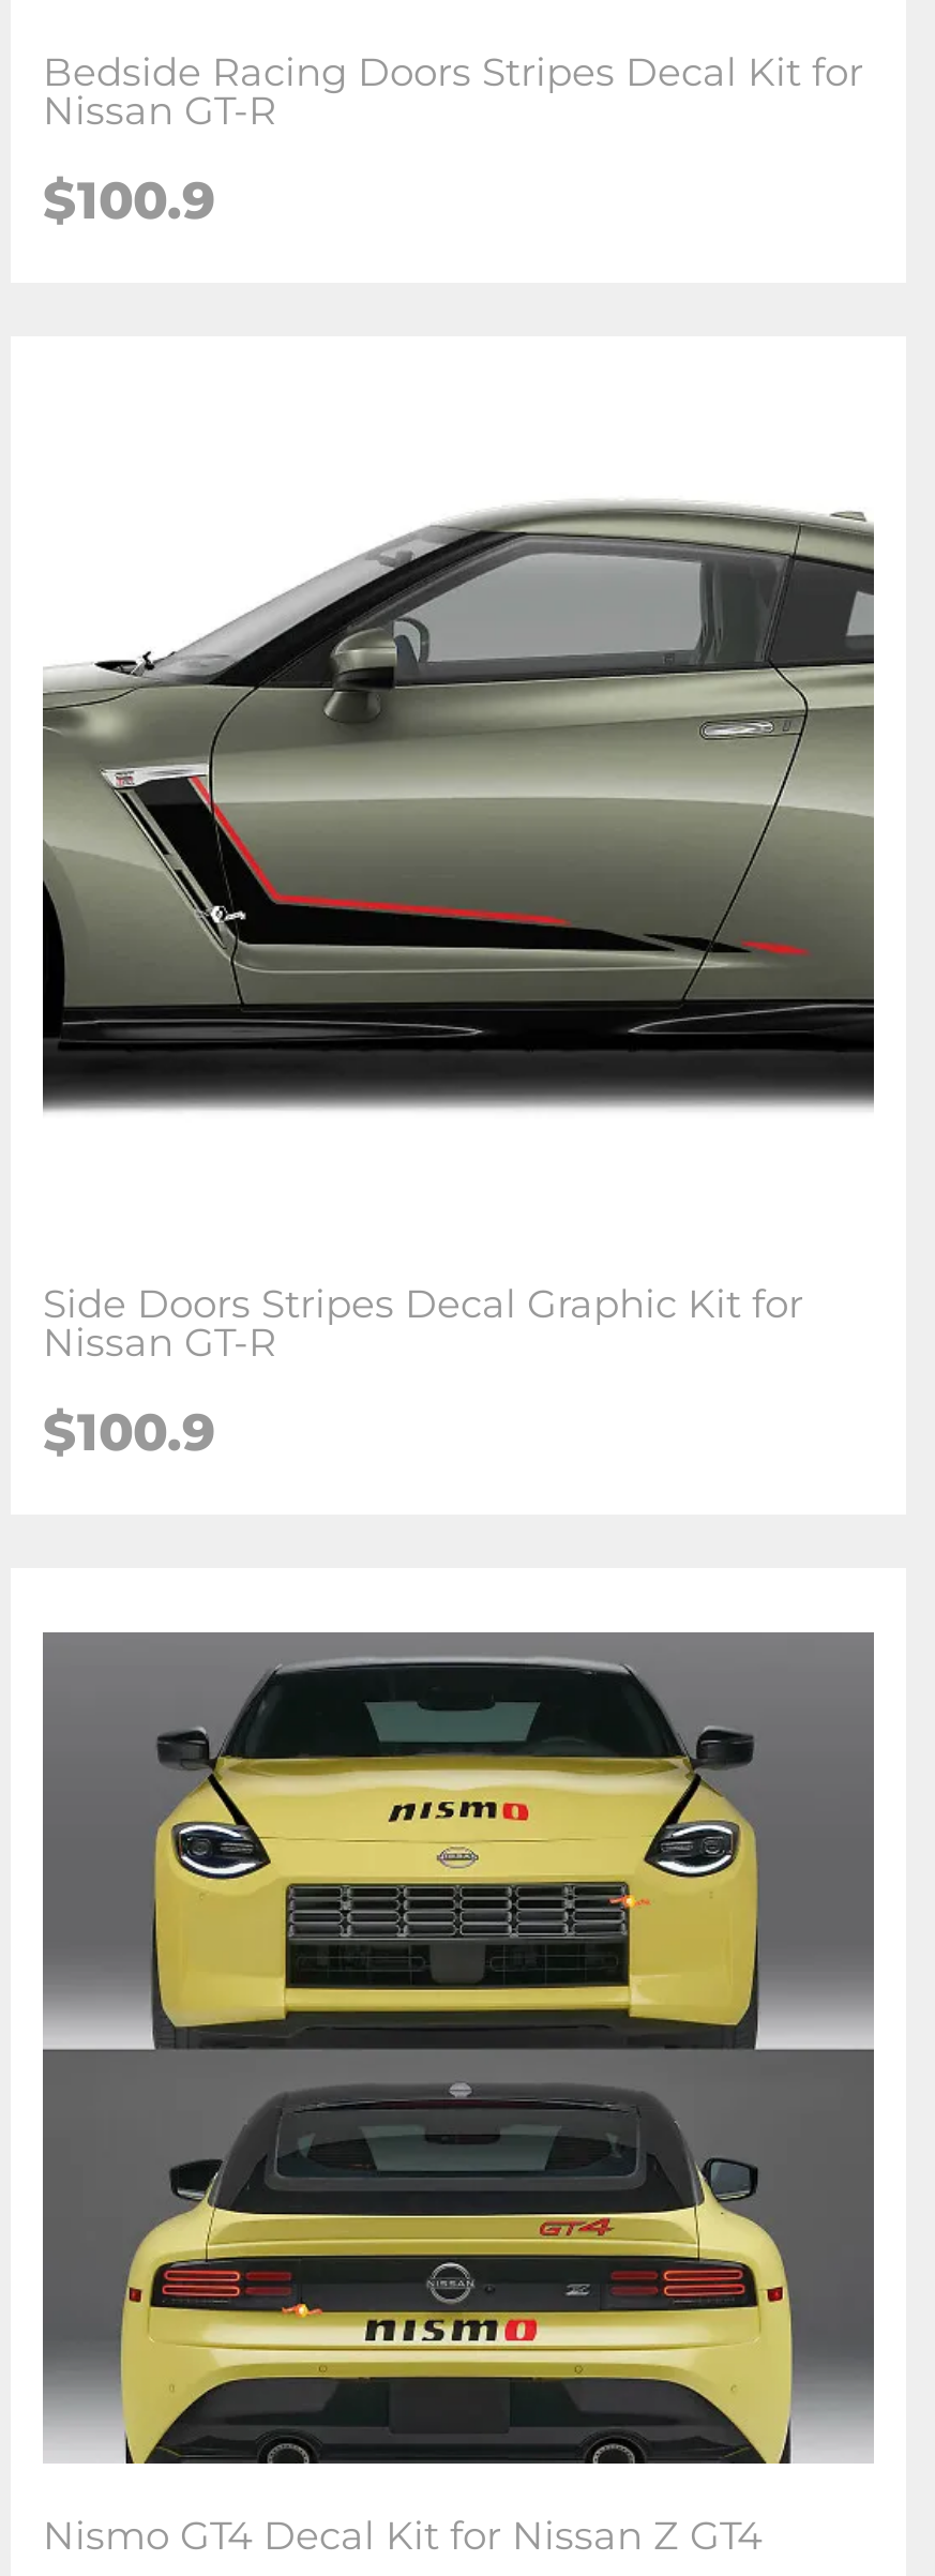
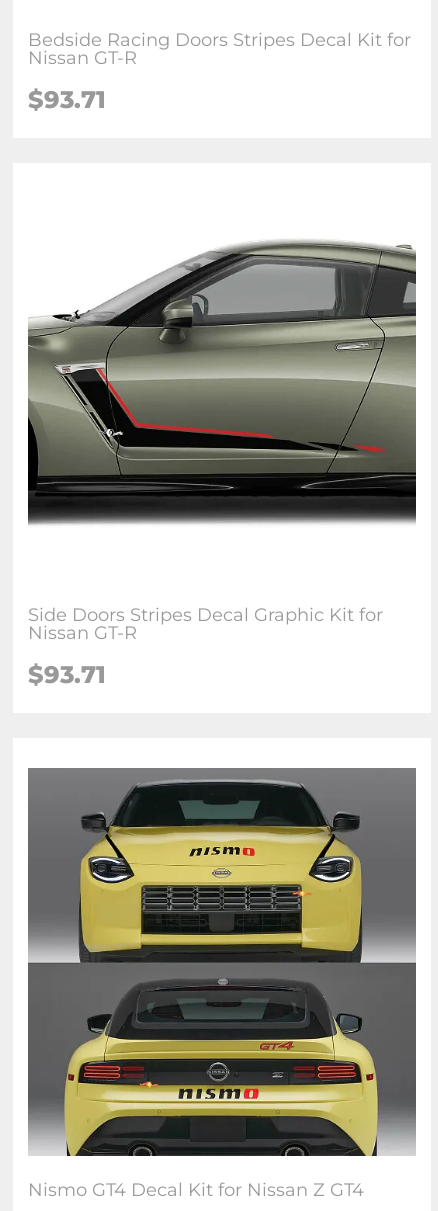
[43,169,216,231] $100.9 -> [28,85,106,114] $93.71
[43,1401,216,1463] $100.9 -> [28,660,106,689] $93.71

